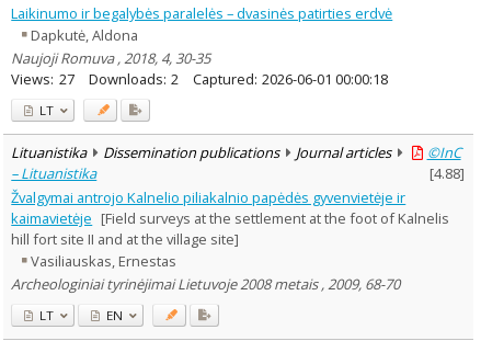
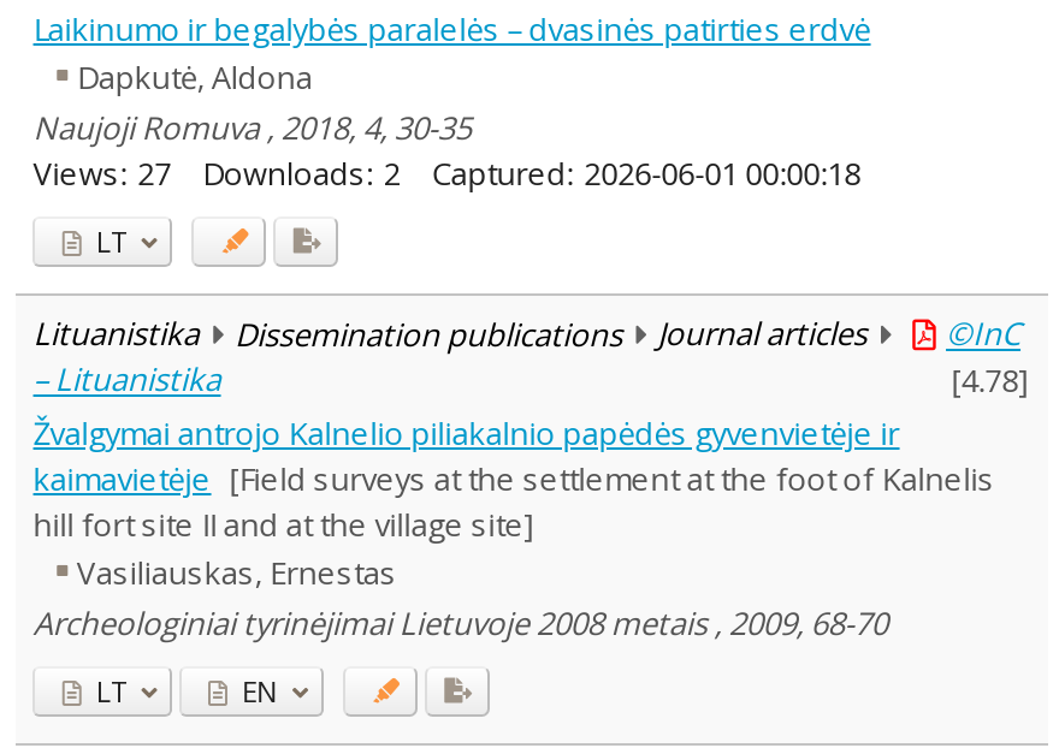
[429,163,464,183] [4.88] -> [951,358,1028,401] [4.78]

